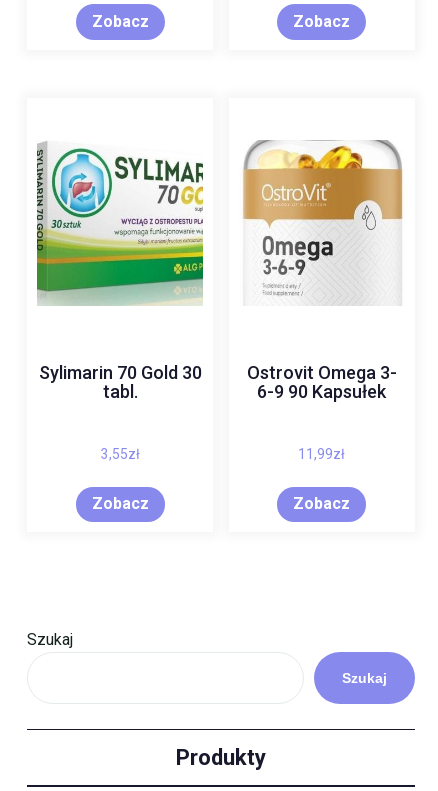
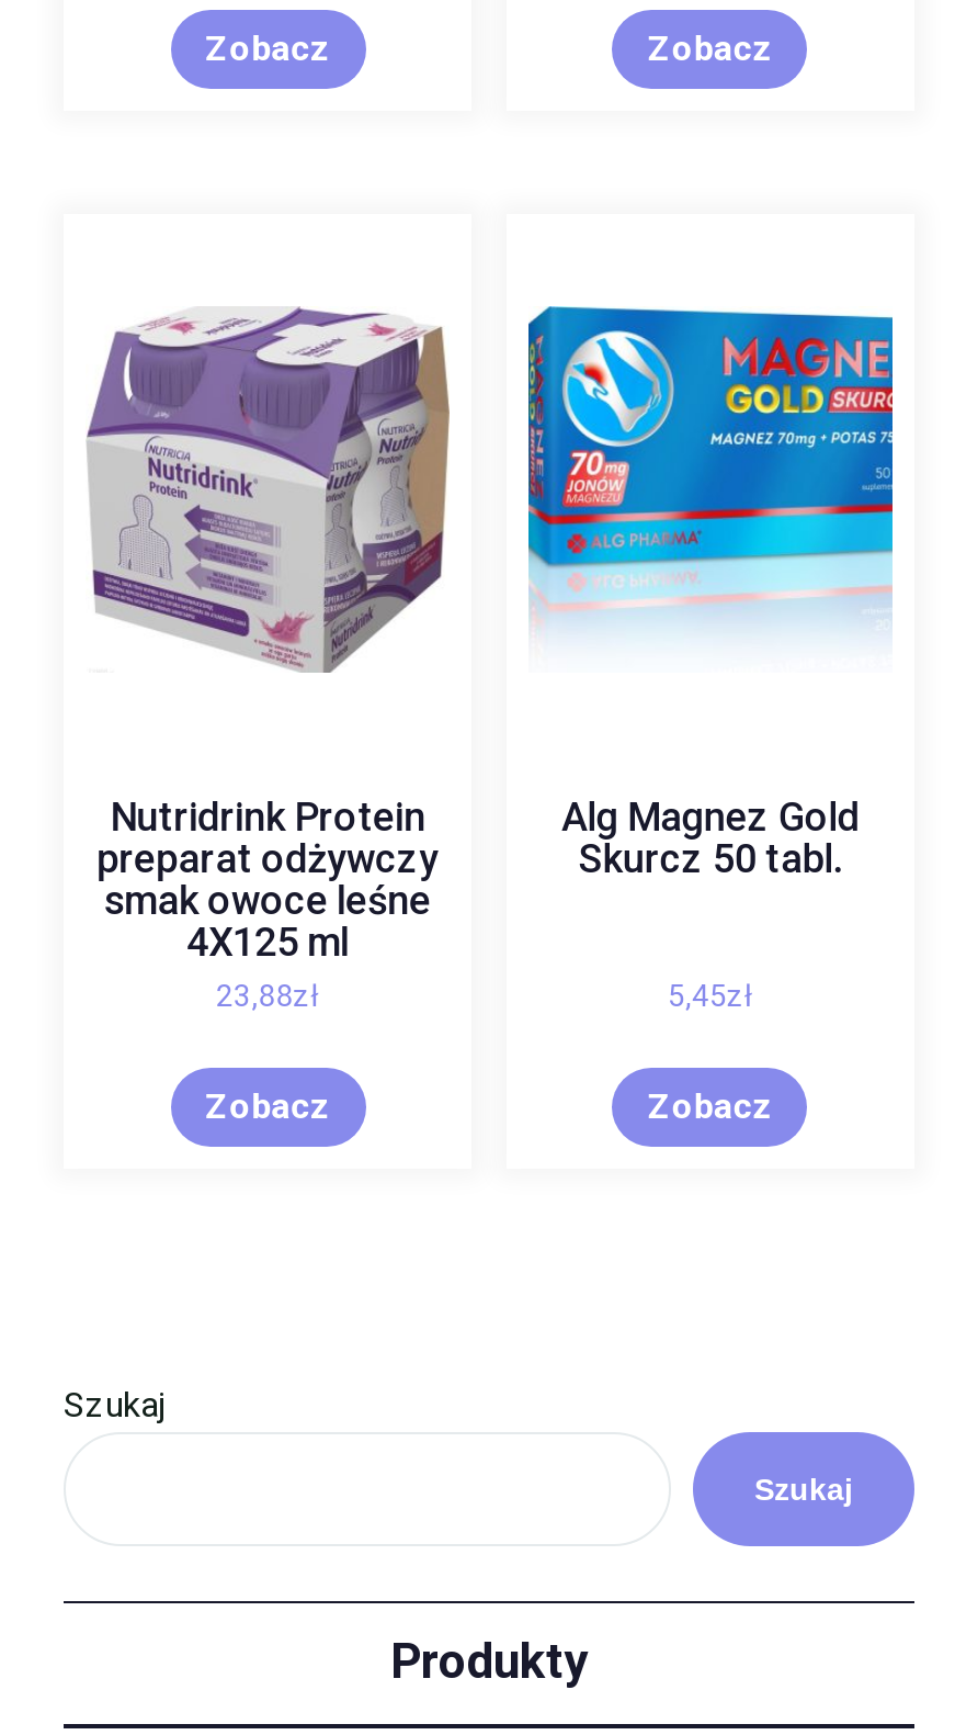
[36,140,204,306] [image] -> [86,305,450,674] [image]
[239,139,405,305] [image] -> [526,305,895,667] [image]
[39,362,202,462] Sylimarin 70 Gold 30 | tabl. | 3,55zł -> [97,794,439,1013] Nutridrink Protein | preparat odżywczy | smak owoce leśne | 4X125 ml | 23,88zł
[247,362,397,402] Ostrovit Omega 3- | 6-9 90 Kapsułek -> [561,794,859,882] Alg Magnez Gold | Skurcz 50 tabl.
[298,446,345,462] 11,99zł -> [668,978,753,1013] 5,45zł

